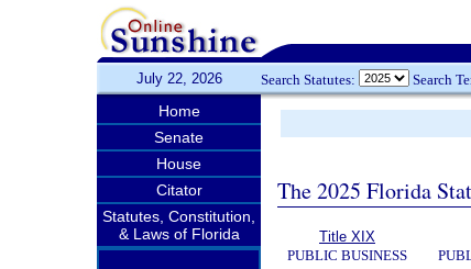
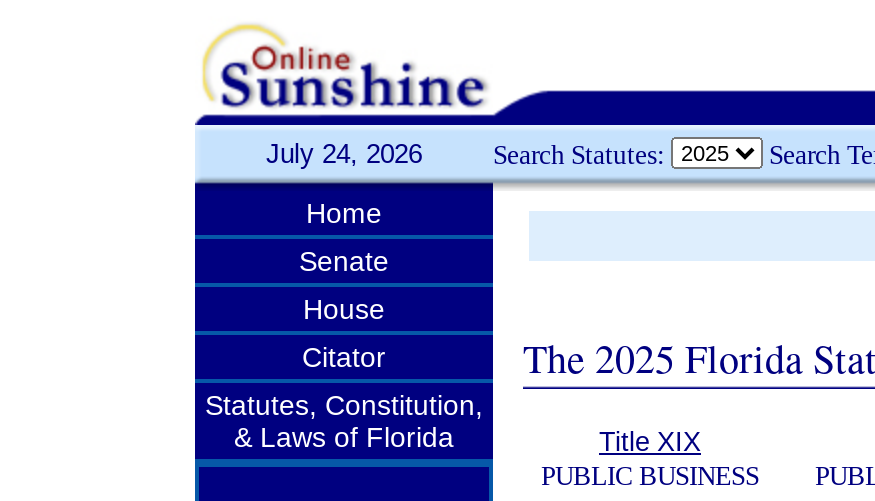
[136,70,222,87] July 22, 2026 -> [266,139,422,169] July 24, 2026

